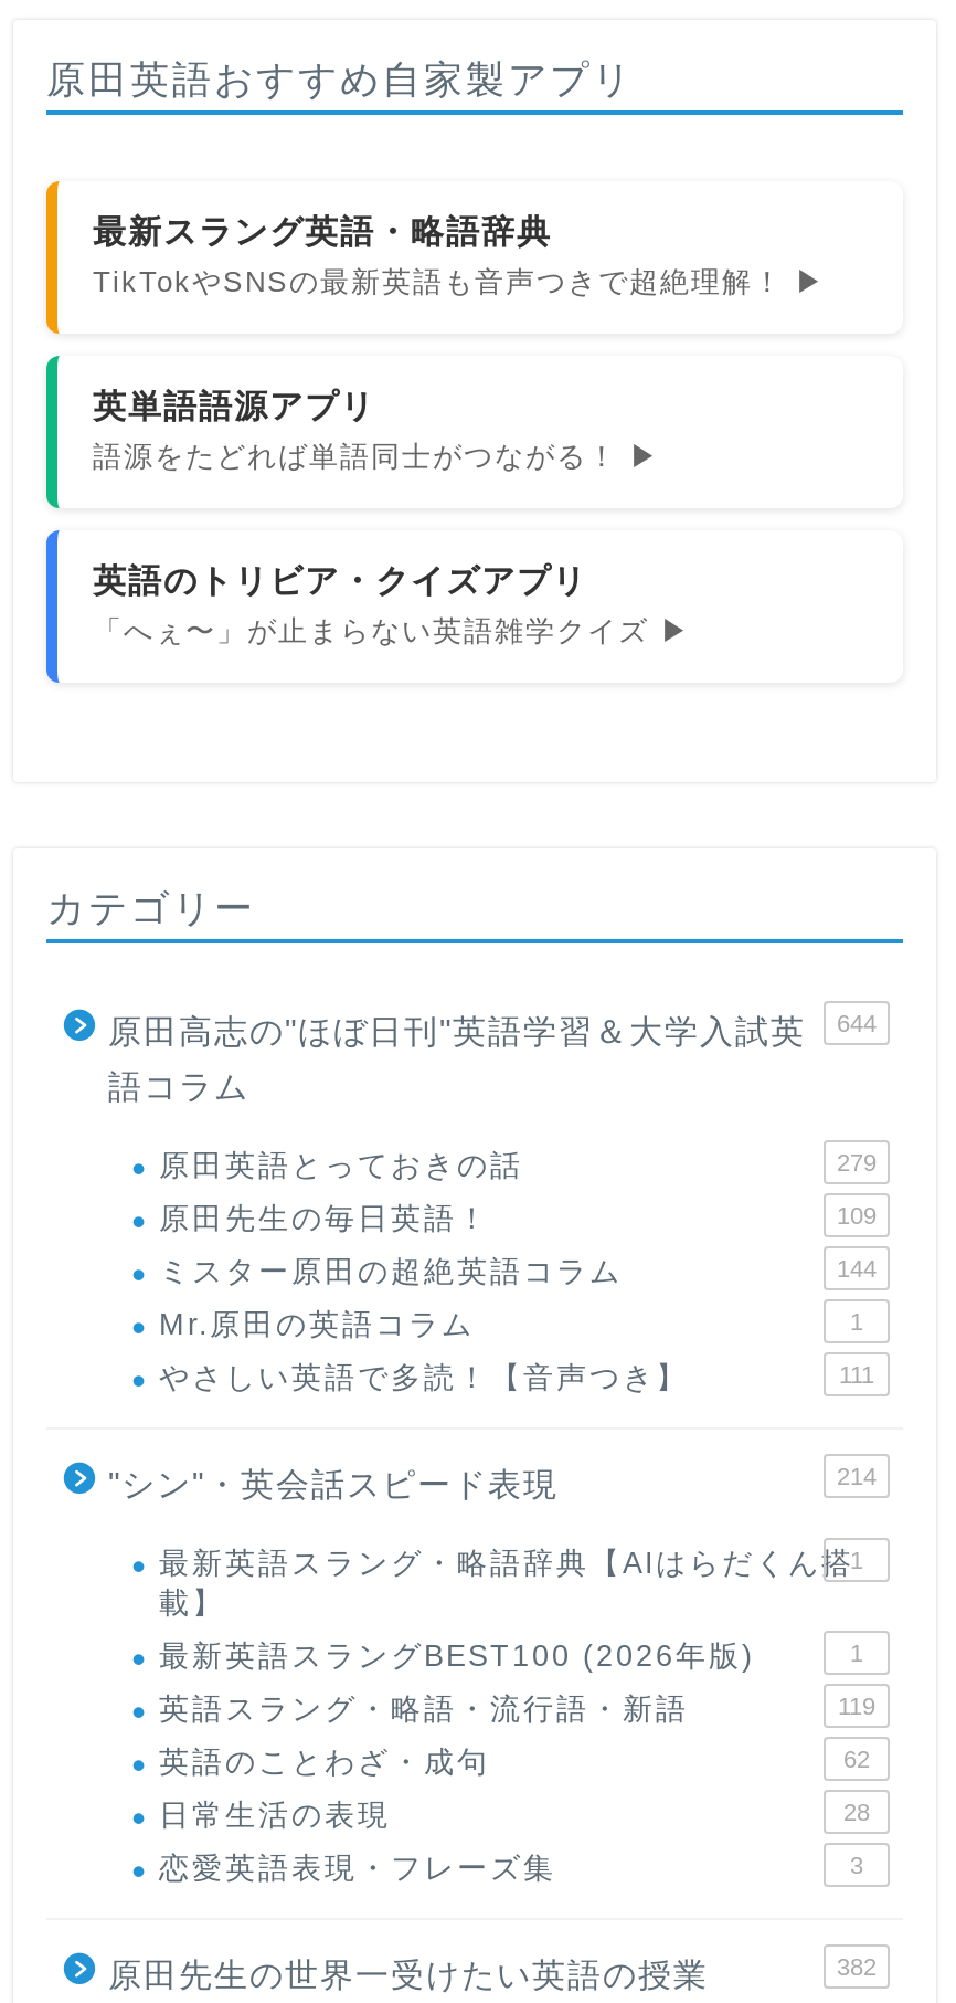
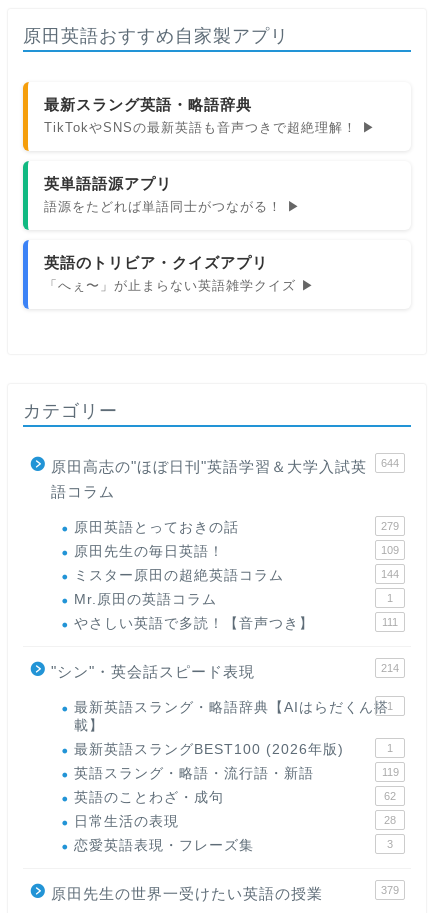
[837,1953,877,1979] 382 -> [381,884,399,896] 379

